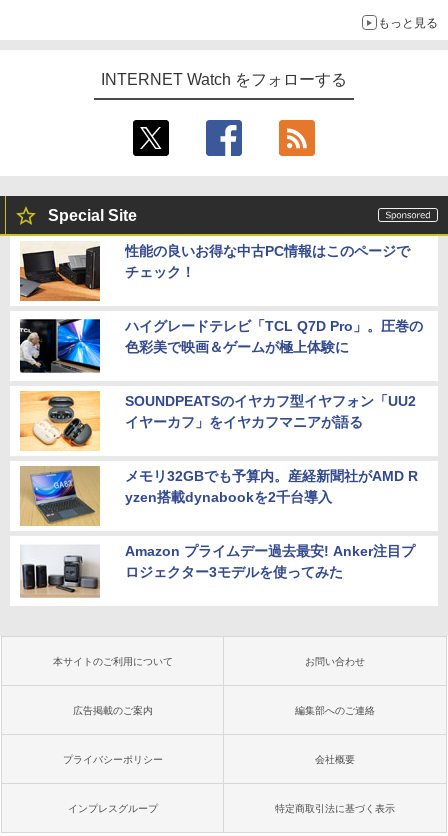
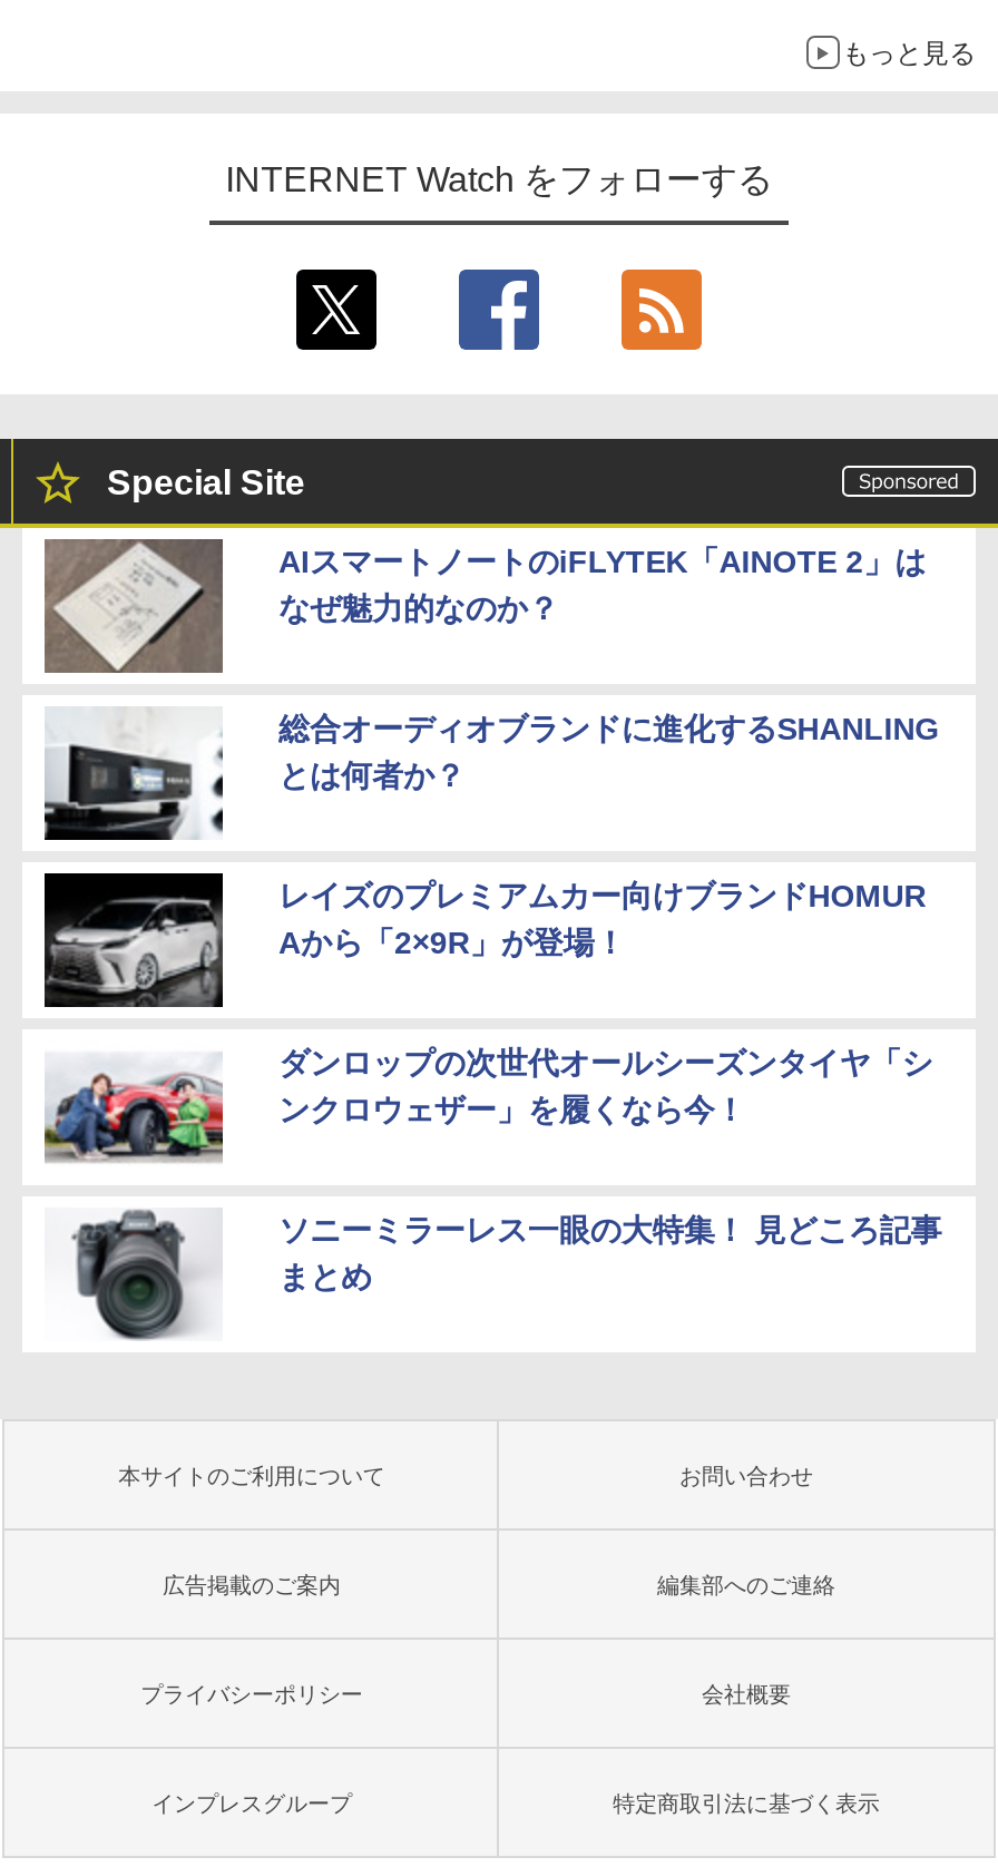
[20,241,410,301] [image] | 性能の良いお得な中古PC情報はこのページで | チェック！ -> [42,537,926,673] [image] | AIスマートノートのiFLYTEK「AINOTE 2」は | なぜ魅力的なのか？
[19,318,423,376] [image] | ハイグレードテレビ「TCL Q7D Pro」。圧巻の | 色彩美で映画＆ゲームが極上体験に -> [42,711,939,842] [image] | 総合オーディオブランドに進化するSHANLING | とは何者か？
[19,390,416,451] [image] | SOUNDPEATSのイヤカフ型イヤフォン「UU2 | イヤーカフ」をイヤカフマニアが語る -> [42,871,926,1009] [image] | レイズのプレミアムカー向けブランドHOMUR | Aから「2×9R」が登場！
[19,465,418,527] [image] | メモリ32GBでも予算内。産経新聞社がAMD R | yzen搭載dynabookを2千台導入 -> [45,1040,933,1174] [image] | ダンロップの次世代オールシーズンタイヤ「シ | ンクロウェザー」を履くなら今！
[19,542,415,600] [image] | Amazon プライムデー過去最安! Anker注目プ | ロジェクター3モデルを使ってみた -> [45,1208,942,1341] [image] | ソニーミラーレス一眼の大特集！ 見どころ記事 | まとめ

